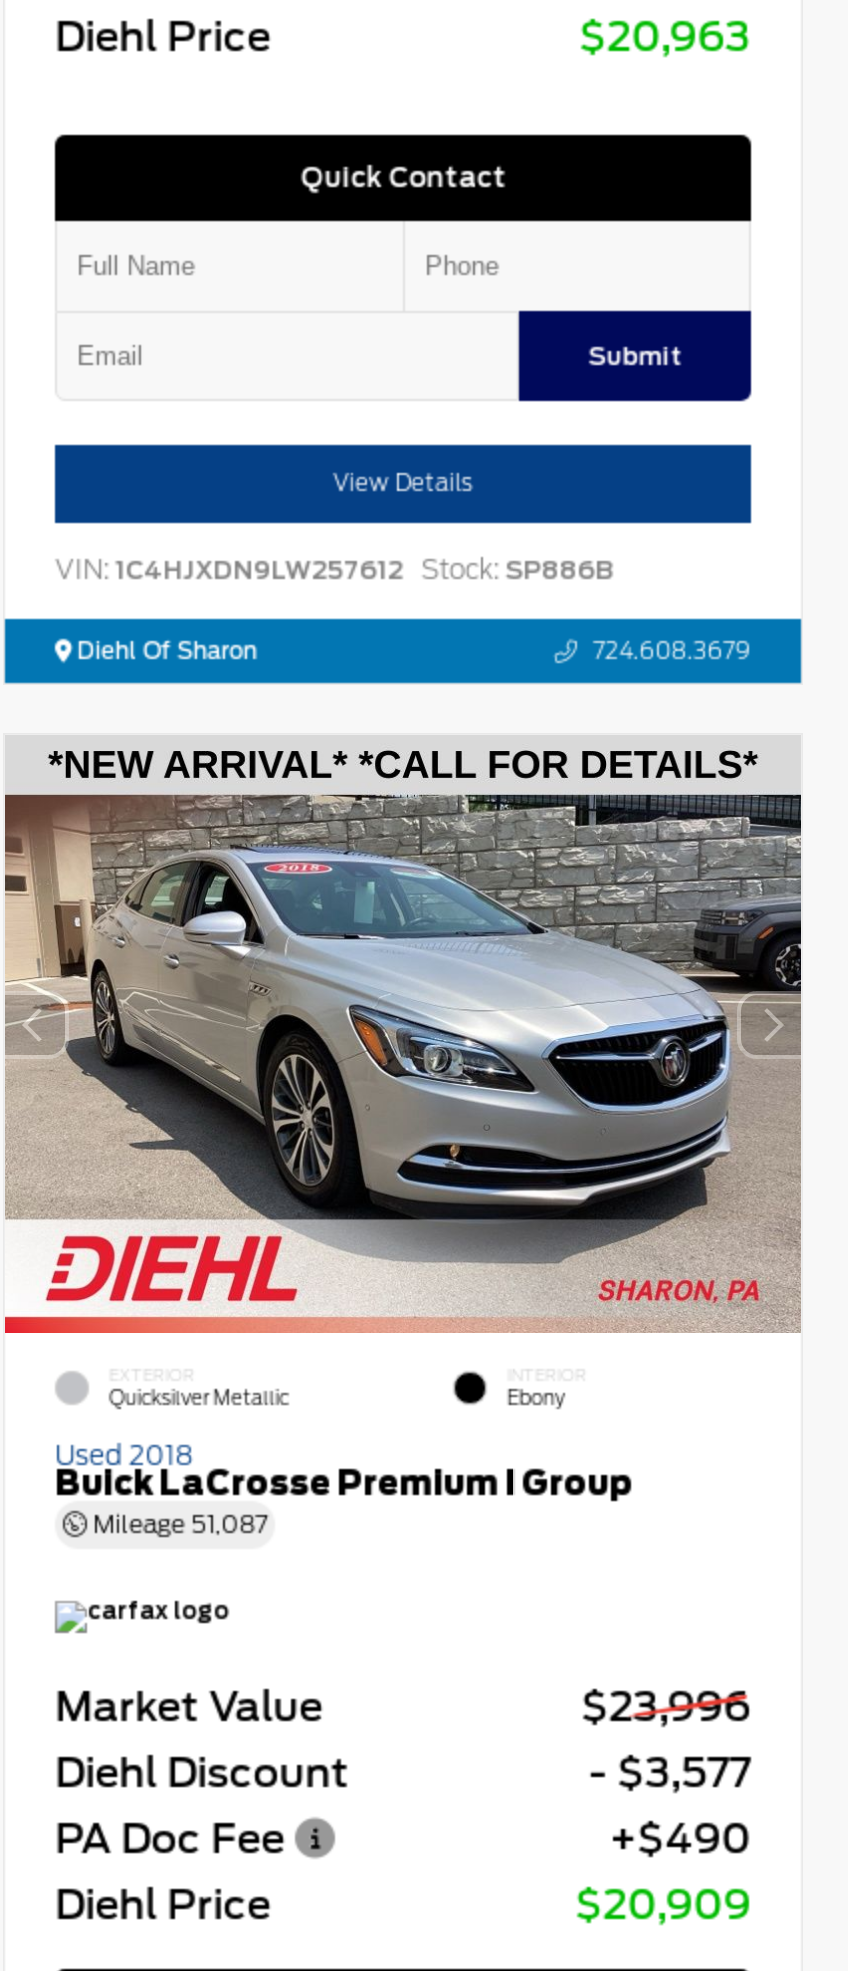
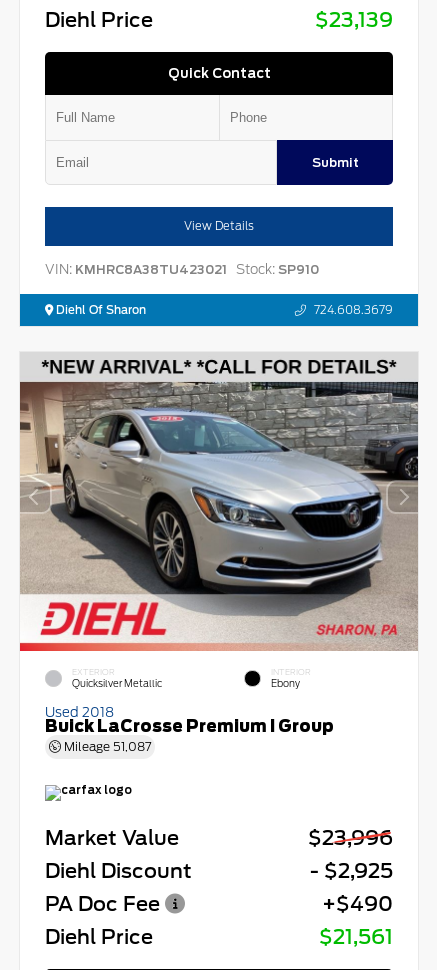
[579,12,751,60] $20,963 -> [315,7,393,31] $23,139
[55,552,613,584] VIN: 1C4HJXDN9LW257612 Stock: SP886B -> [45,260,319,276] VIN: KMHRC8A38TU423021 Stock: SP910
[589,1748,751,1796] - $3,577 -> [310,858,393,882] - $2,925
[575,1880,751,1928] $20,909 -> [319,924,393,948] $21,561

